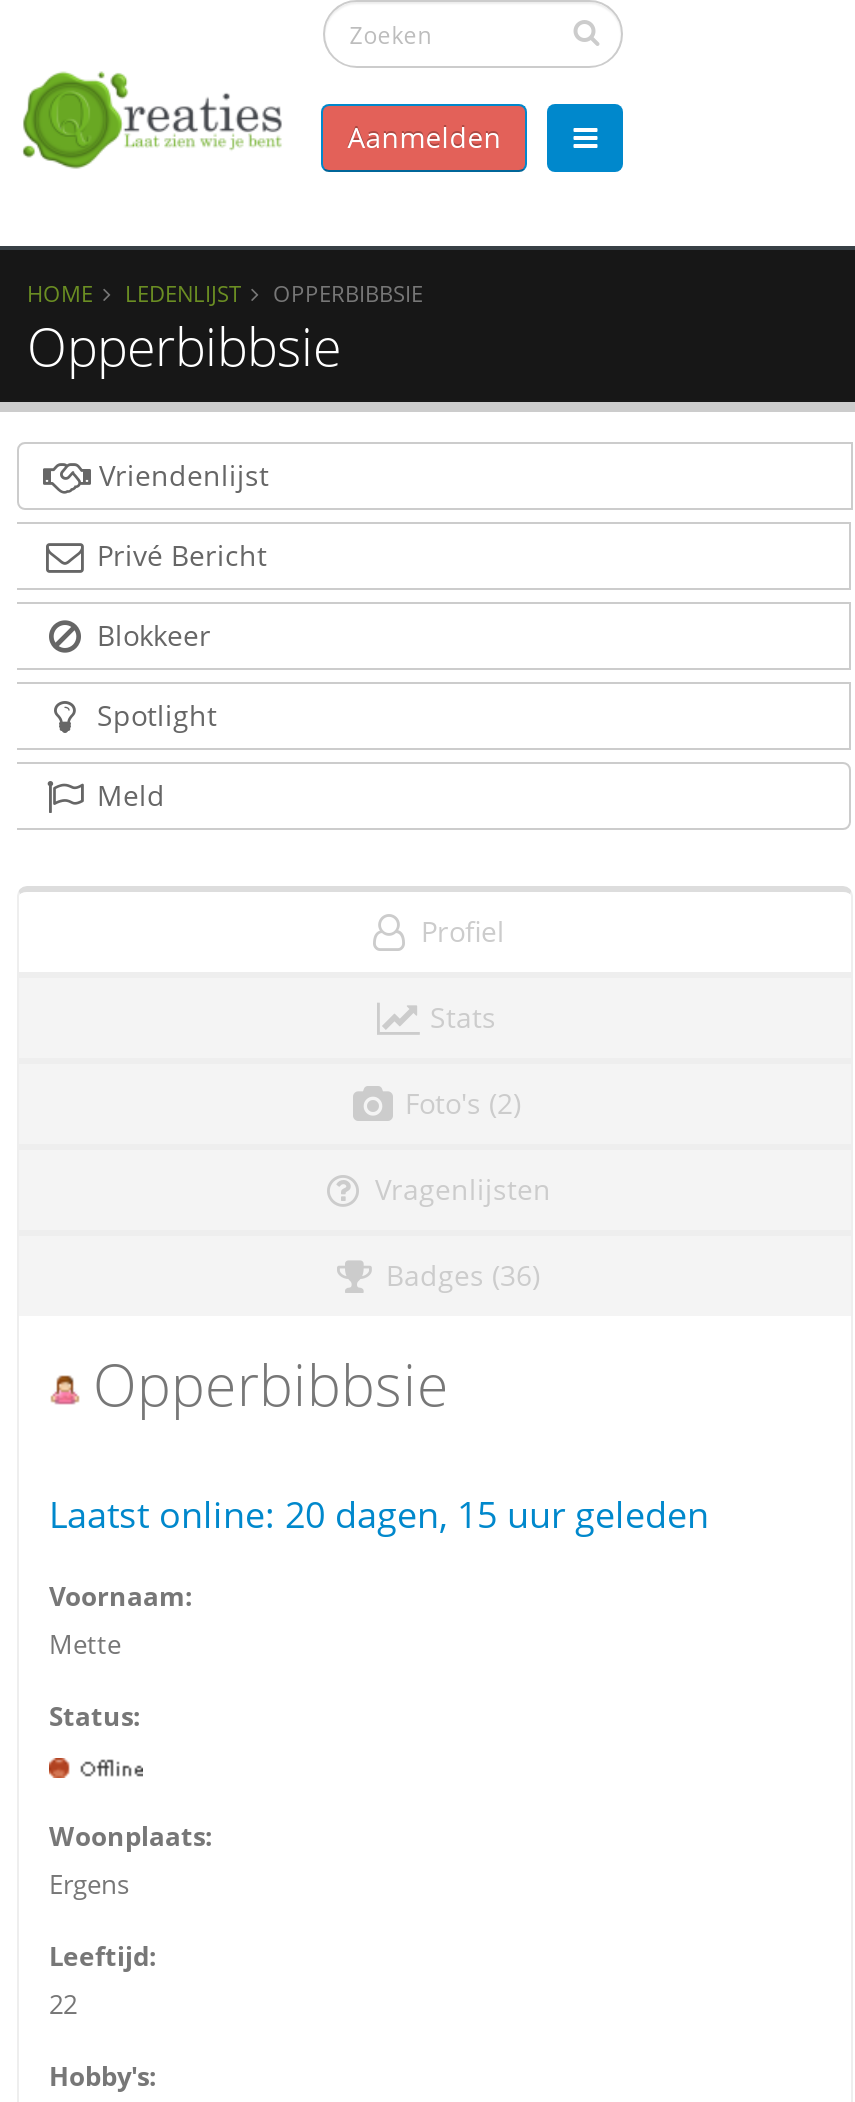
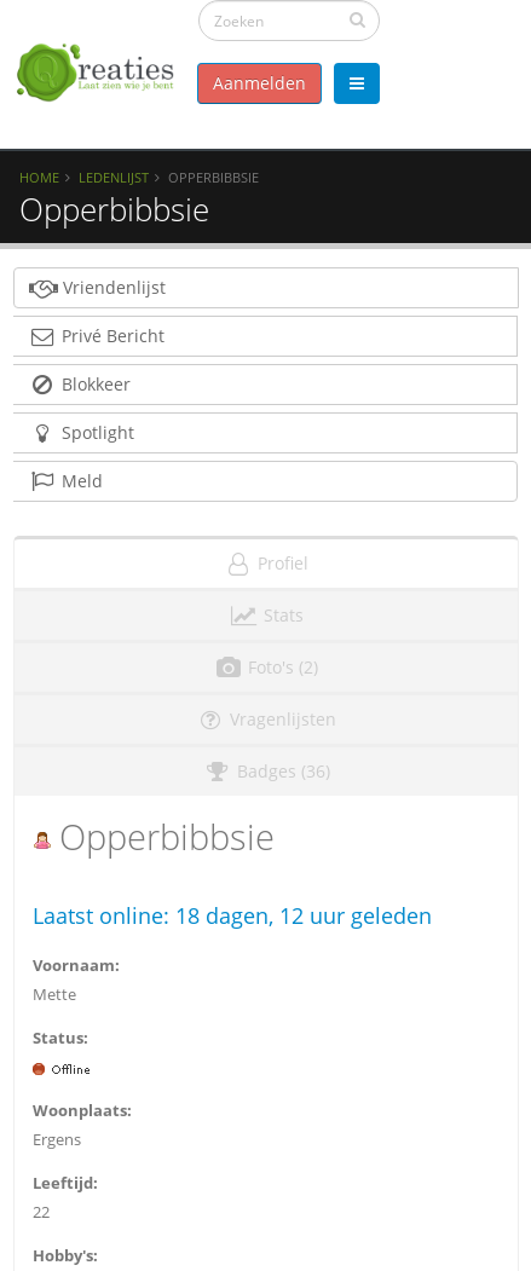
[49,1490,709,1538] Laatst online: 20 dagen, 15 uur geleden -> [33,901,432,930] Laatst online: 18 dagen, 12 uur geleden

